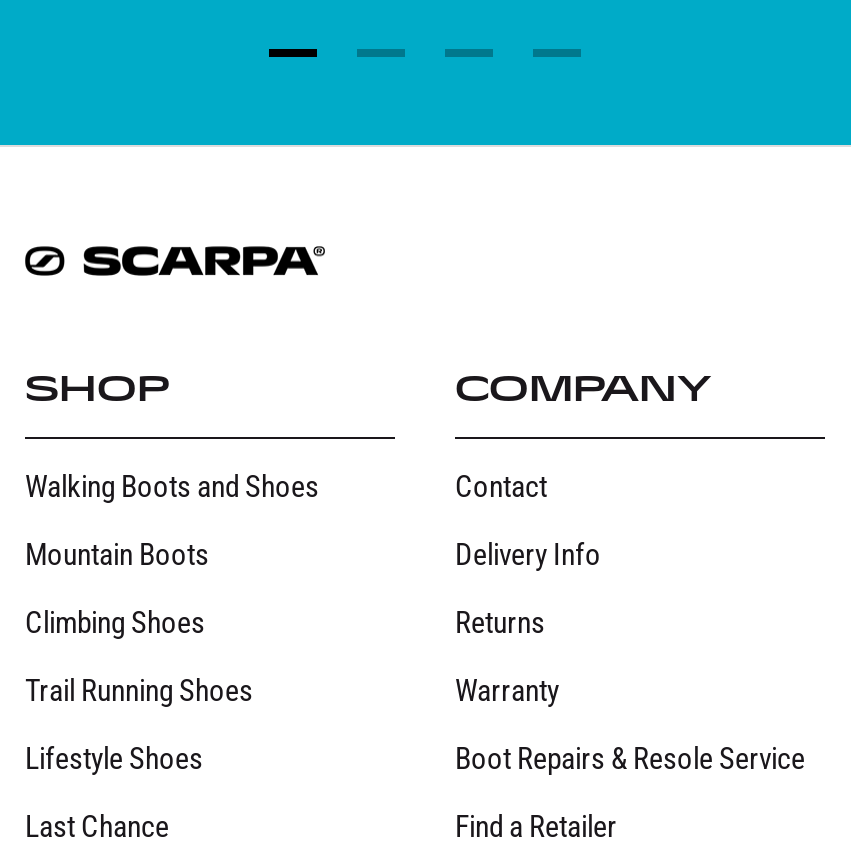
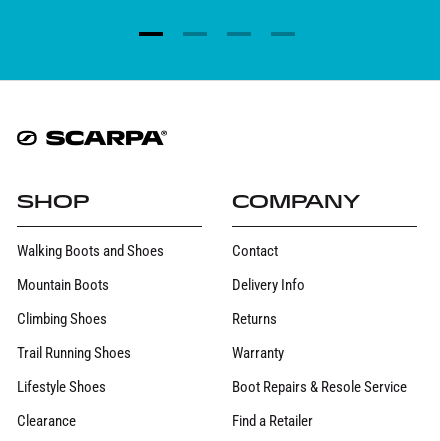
[25,808,169,844] Last Chance -> [17,411,76,429] Clearance

